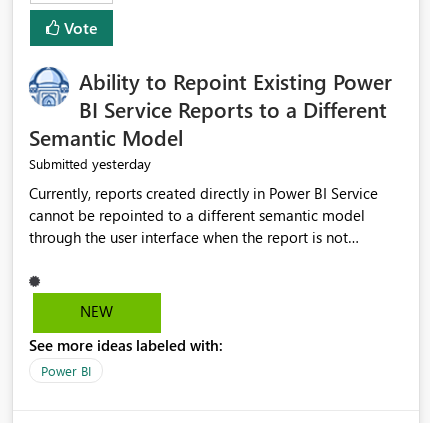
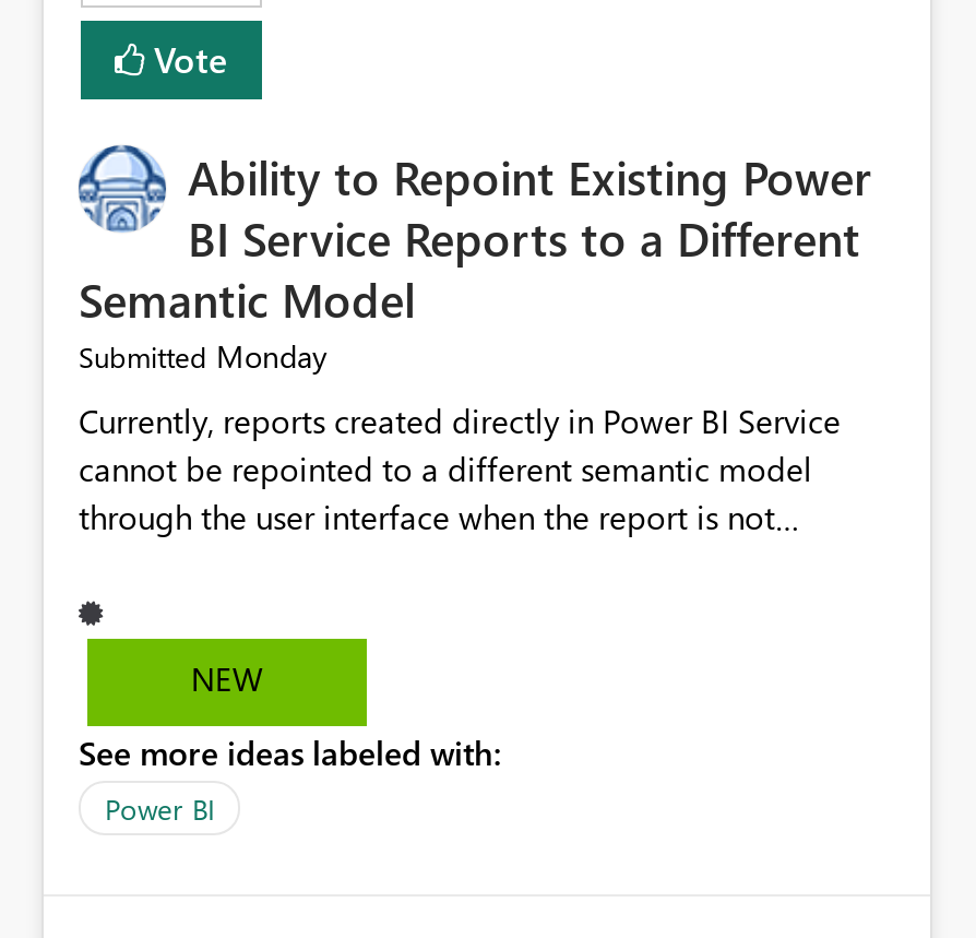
[29,154,151,173] Submitted yesterday -> [79,336,328,378] Submitted Monday

